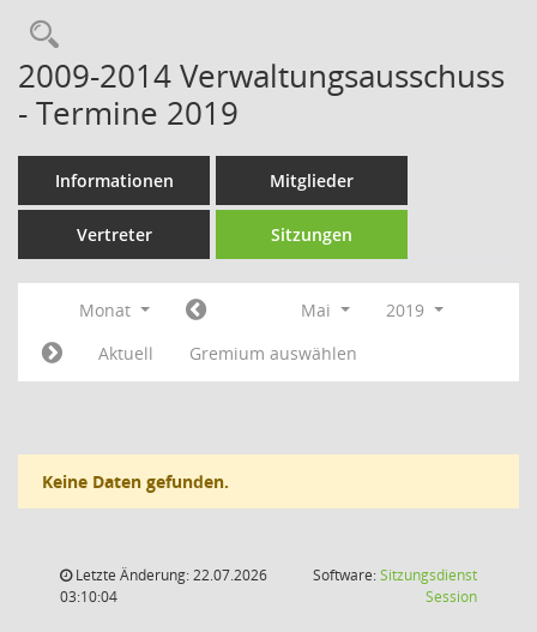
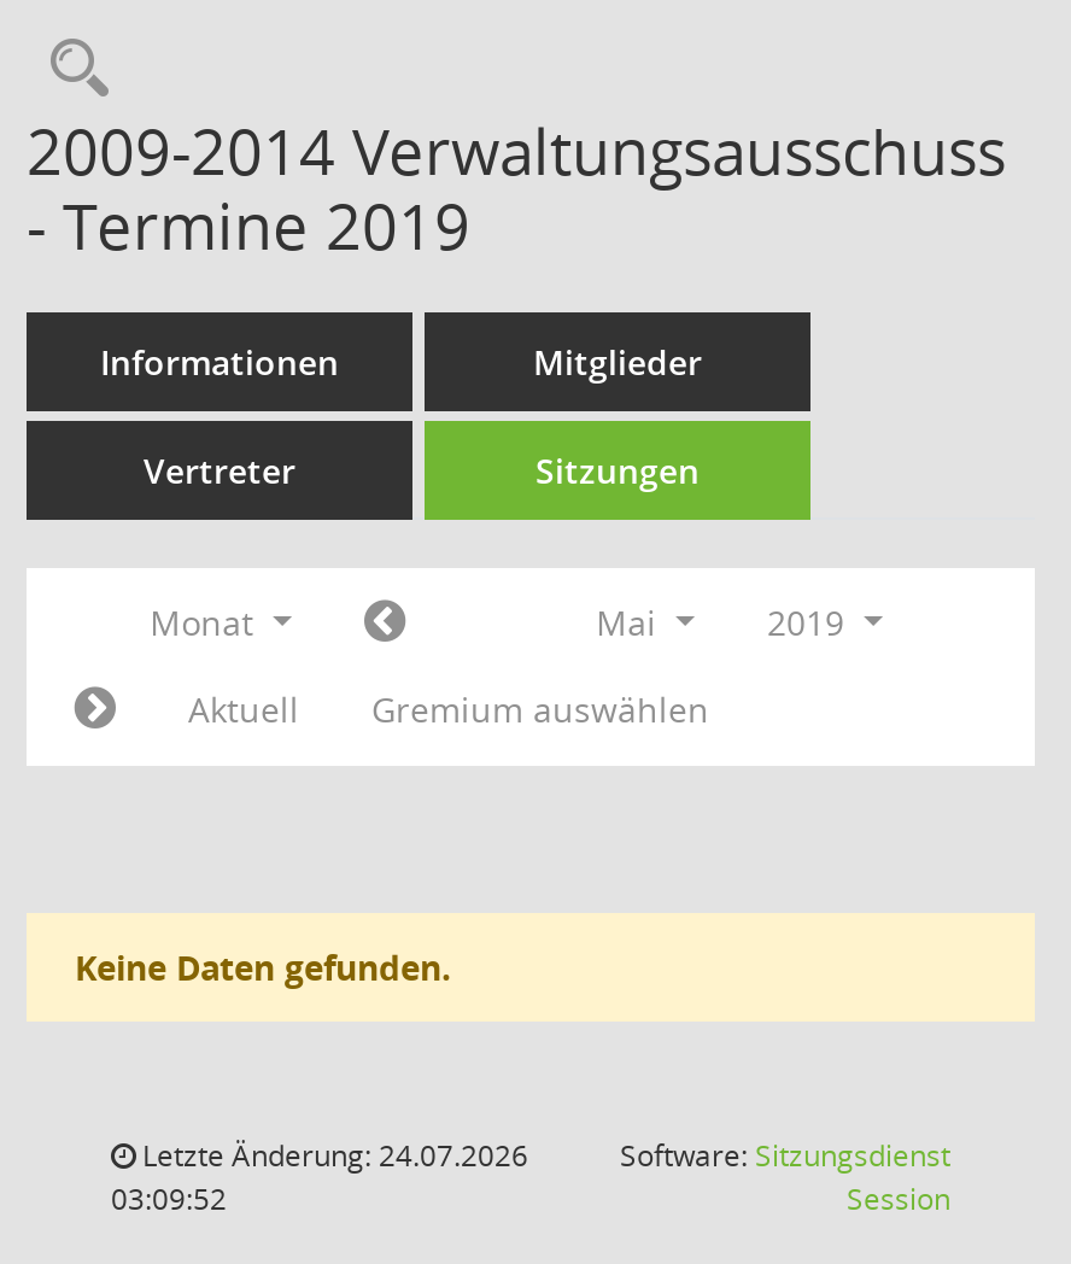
[72,565,267,585] Letzte Änderung: 22.07.2026 -> [135,1135,528,1176] Letzte Änderung: 24.07.2026
[60,586,117,607] 03:10:04 -> [111,1178,227,1219] 03:09:52

